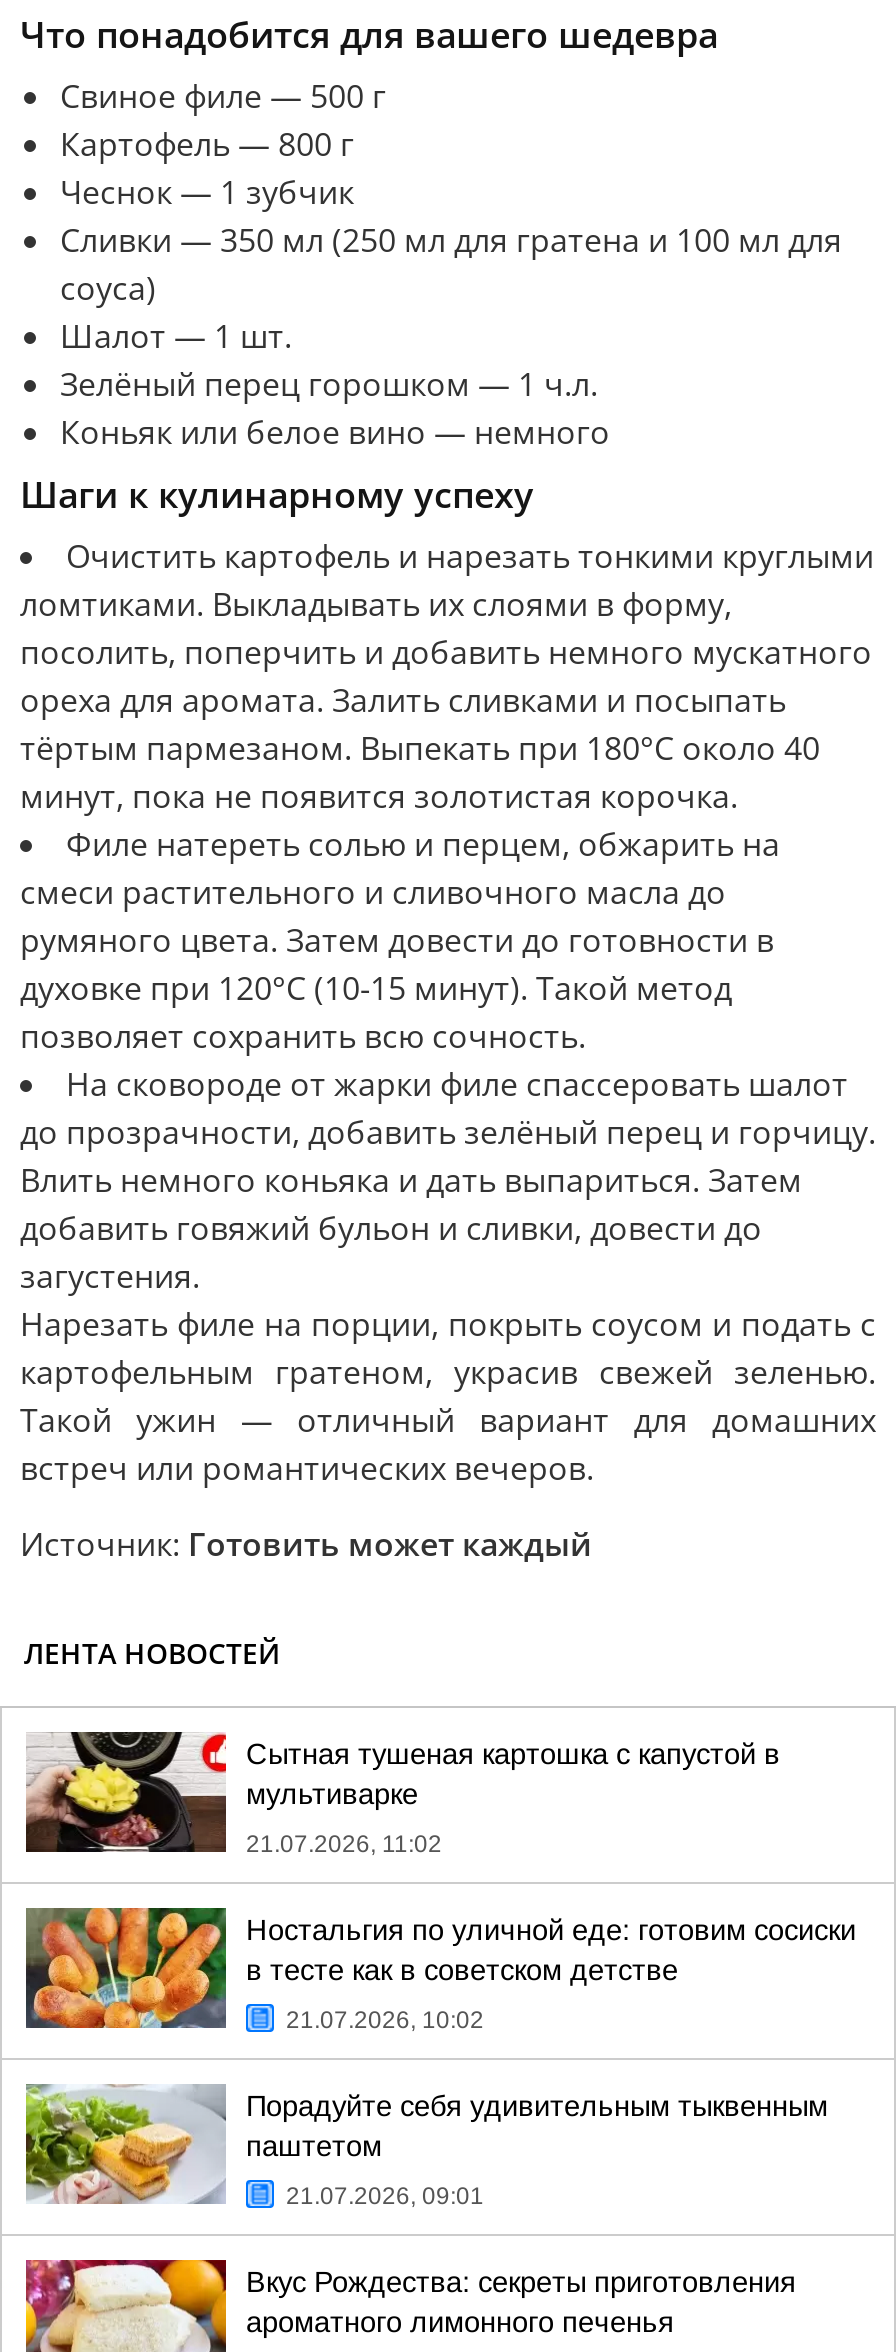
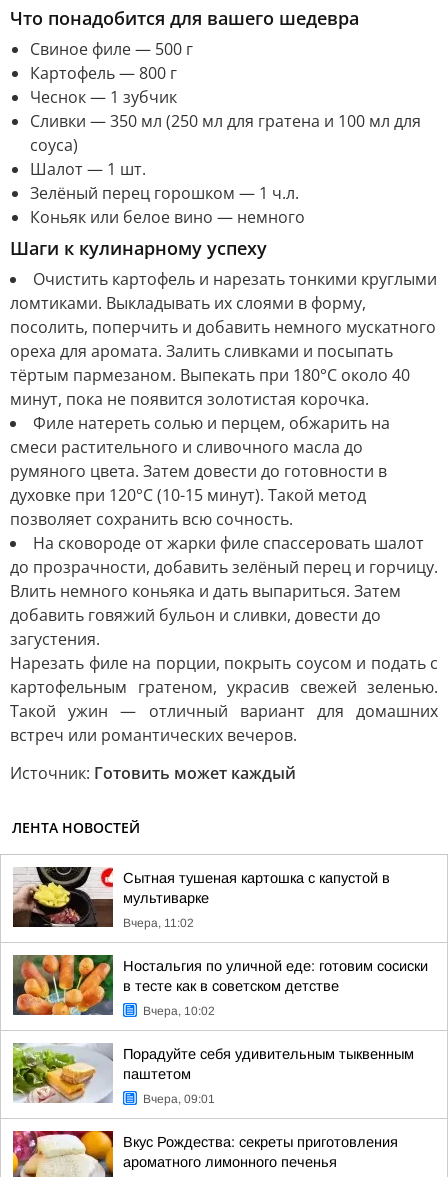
[246,1830,442,1858] 21.07.2026, 11:02 -> [123,916,194,930] Вчера, 11:02
[286,2006,484,2034] 21.07.2026, 10:02 -> [143,1004,215,1018] Вчера, 10:02
[286,2182,484,2210] 21.07.2026, 09:01 -> [143,1092,215,1106] Вчера, 09:01

